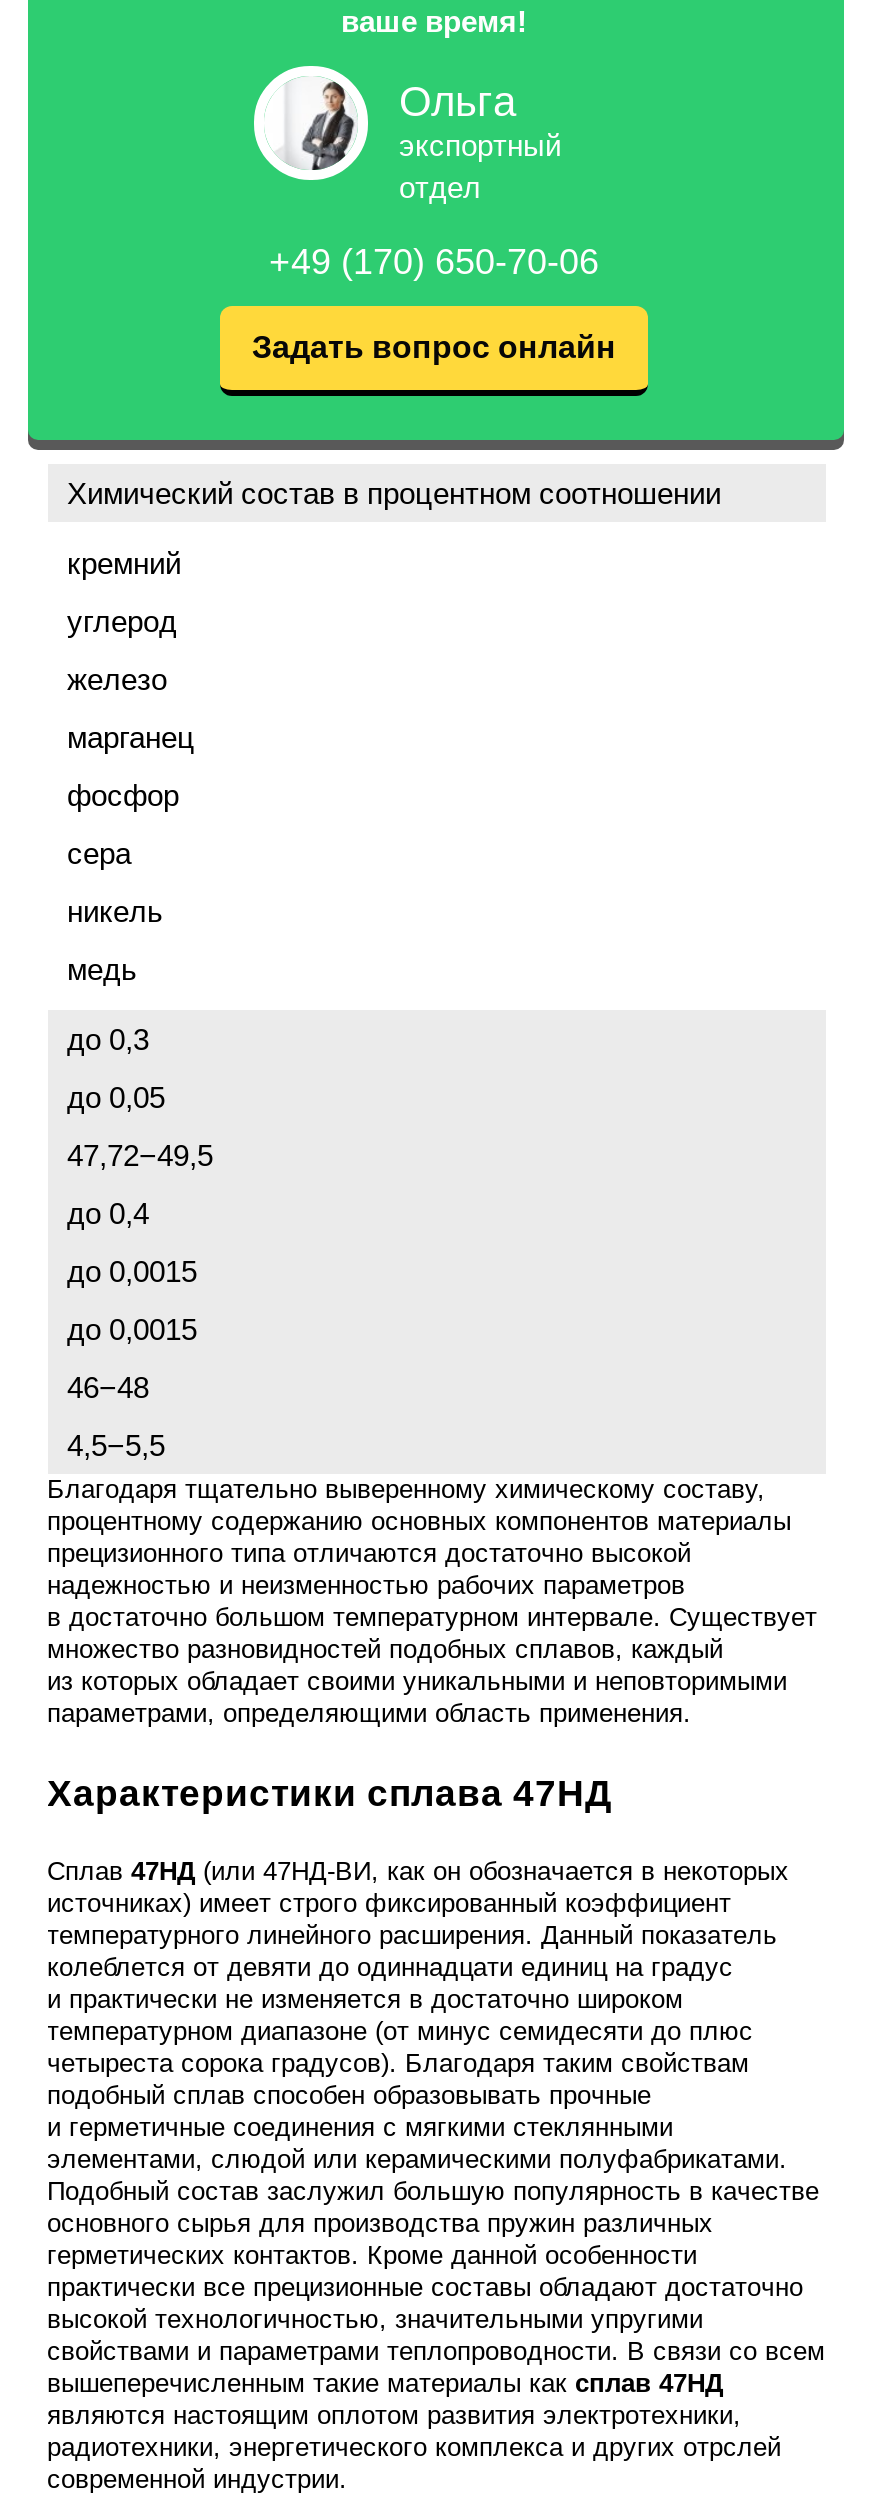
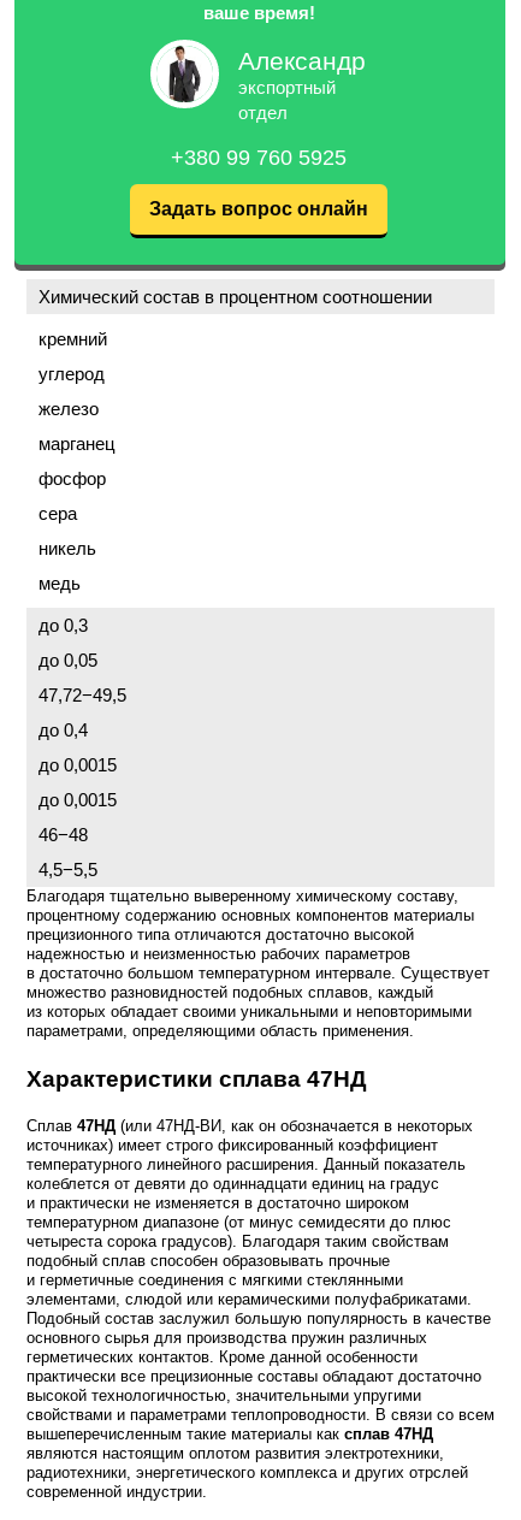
[286,76,517,170] [image] | Ольга -> [168,45,365,103] [image] | Александр
[269,242,599,282] +49 (170) 650-70-06 -> [171,146,347,170] +380 99 760 5925

